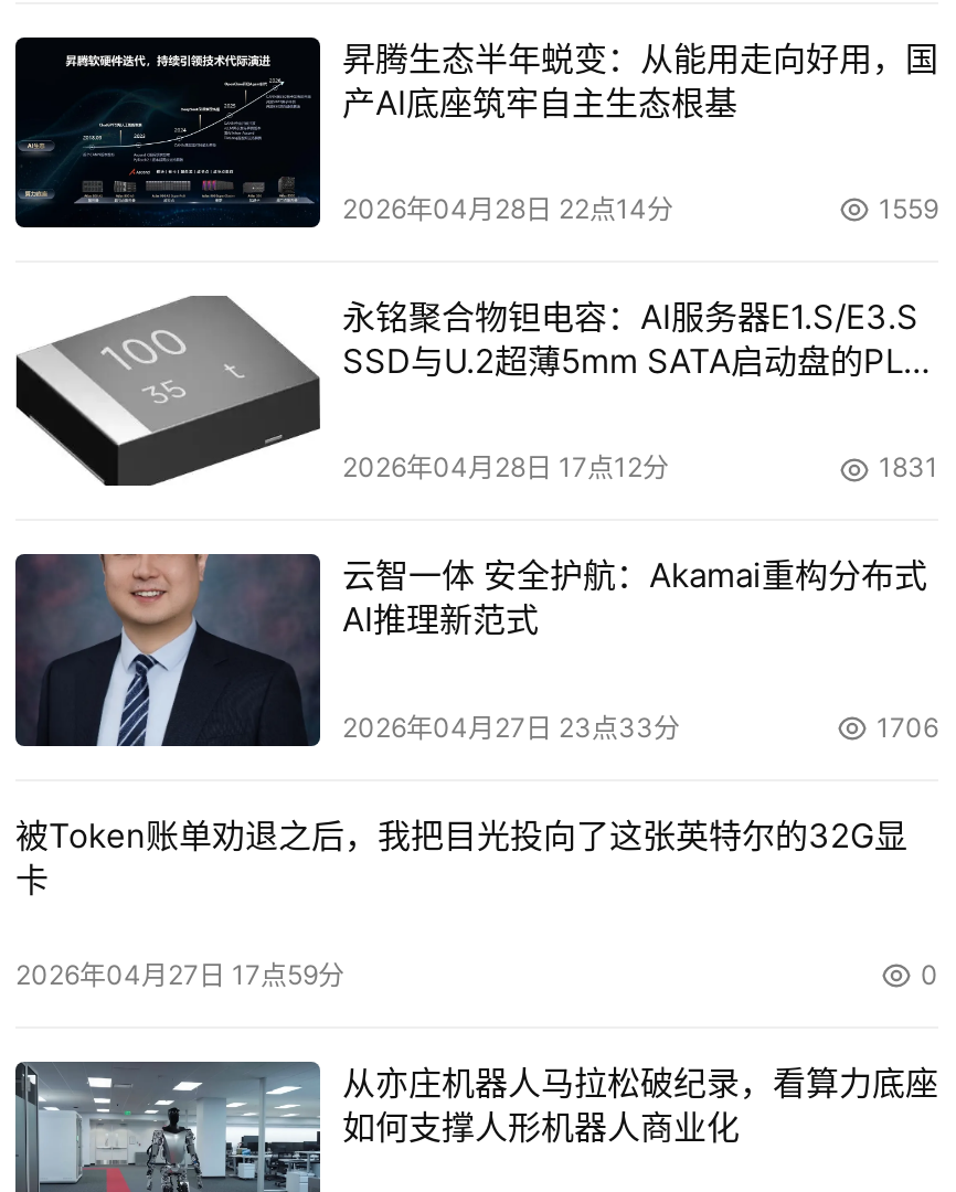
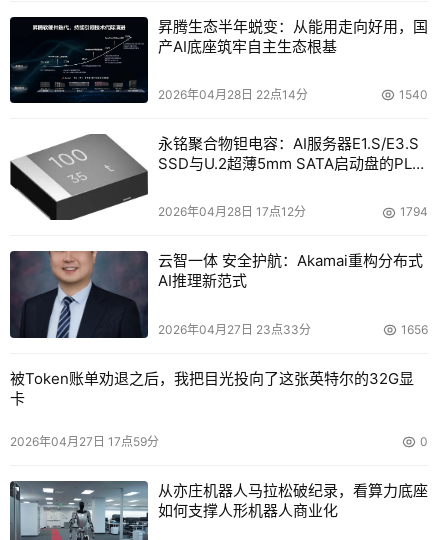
[879,192,938,226] 1559 -> [399,87,428,102] 1540
[879,451,938,484] 1831 -> [400,204,428,219] 1794
[877,710,938,743] 1706 -> [401,322,428,337] 1656

